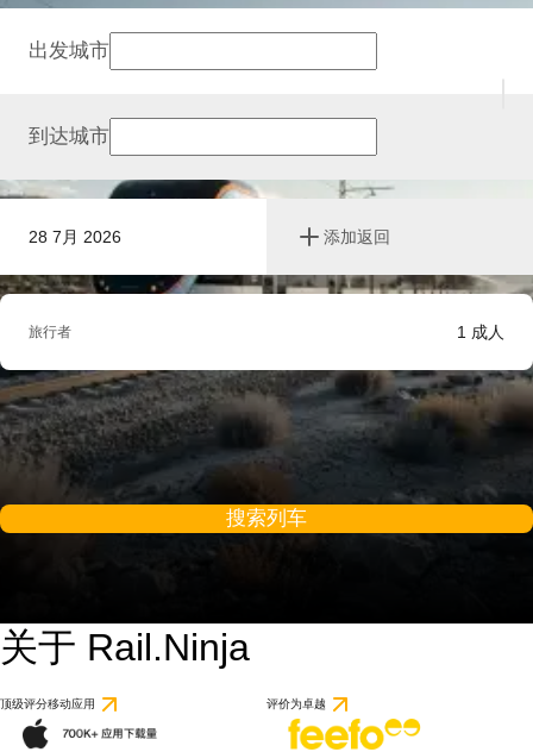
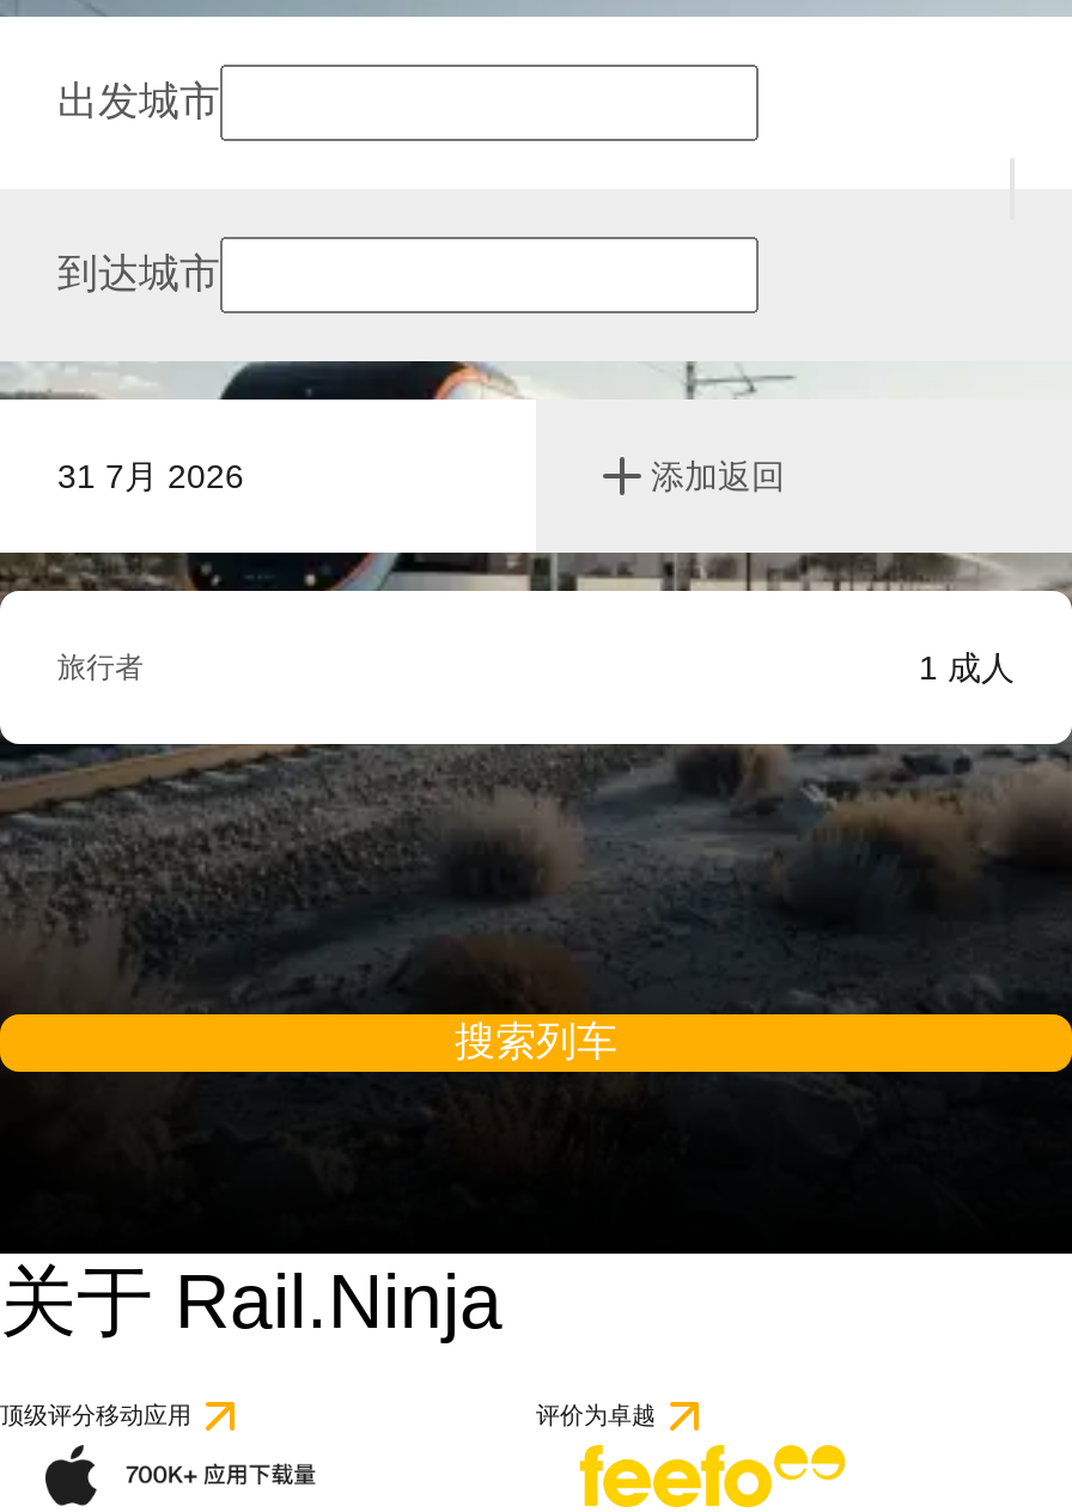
[29,227,121,246] 28 7月 2026 -> [57,457,244,495] 31 7月 2026

